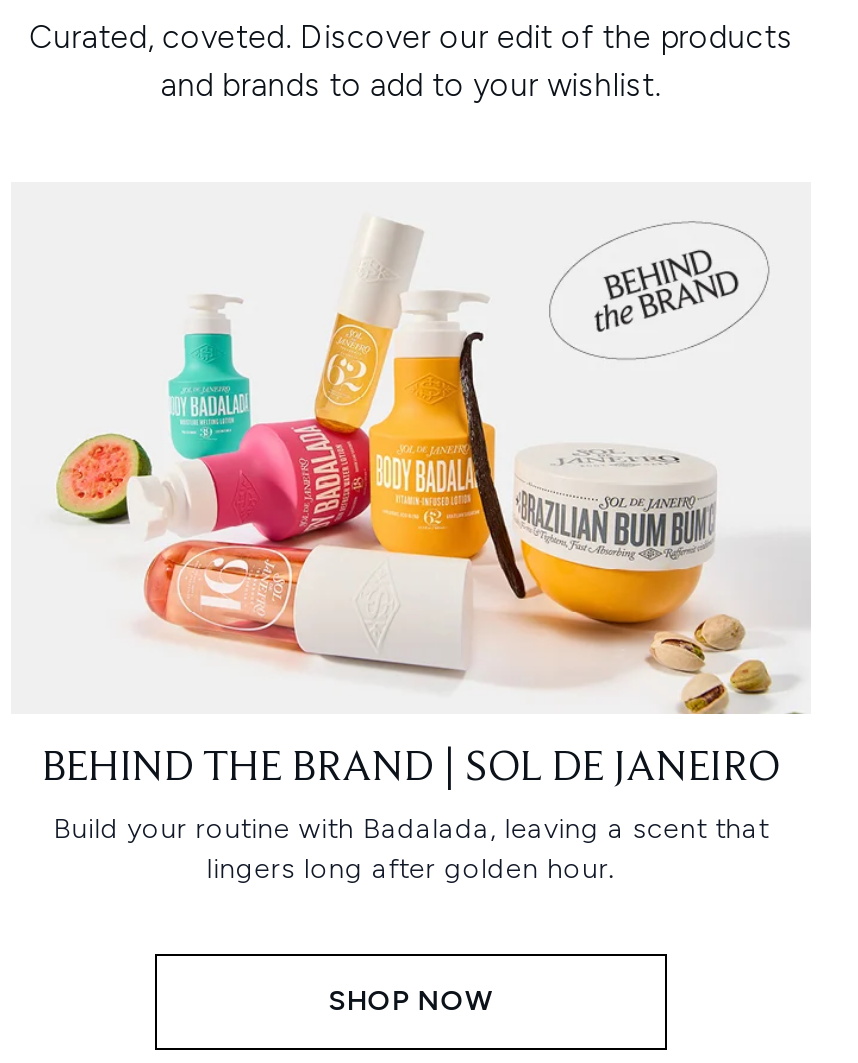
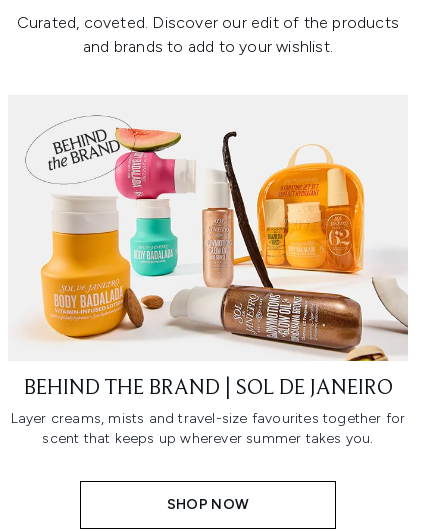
[55,220,811,716] [image] -> [25,115,409,362] [image]
[53,812,769,886] Build your routine with Badalada, leaving a scent that | lingers long after golden hour. -> [11,410,405,447] Layer creams, mists and travel-size favourites together for | scent that keeps up wherever summer takes you.

